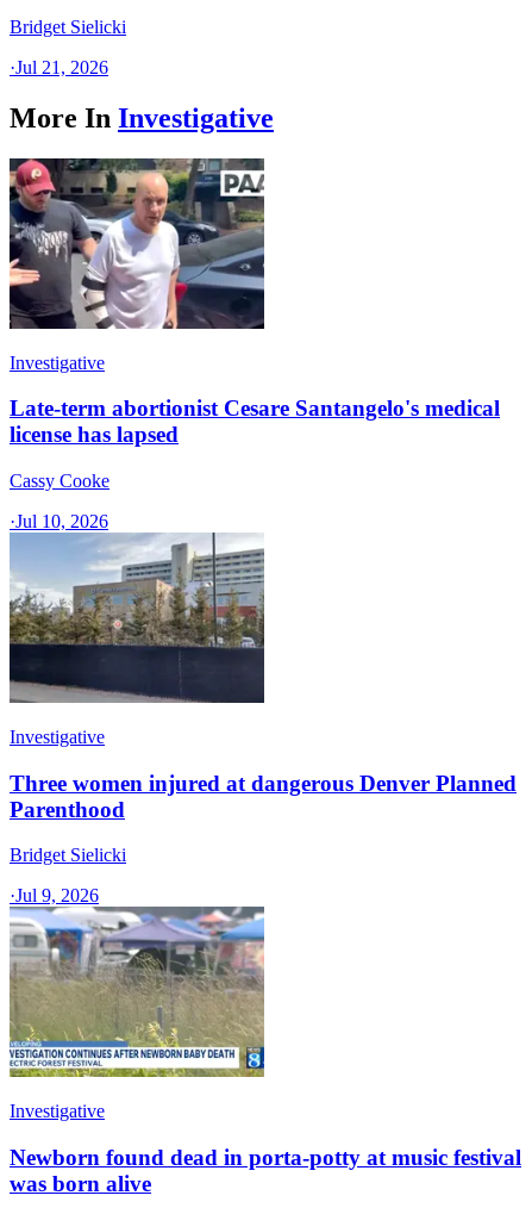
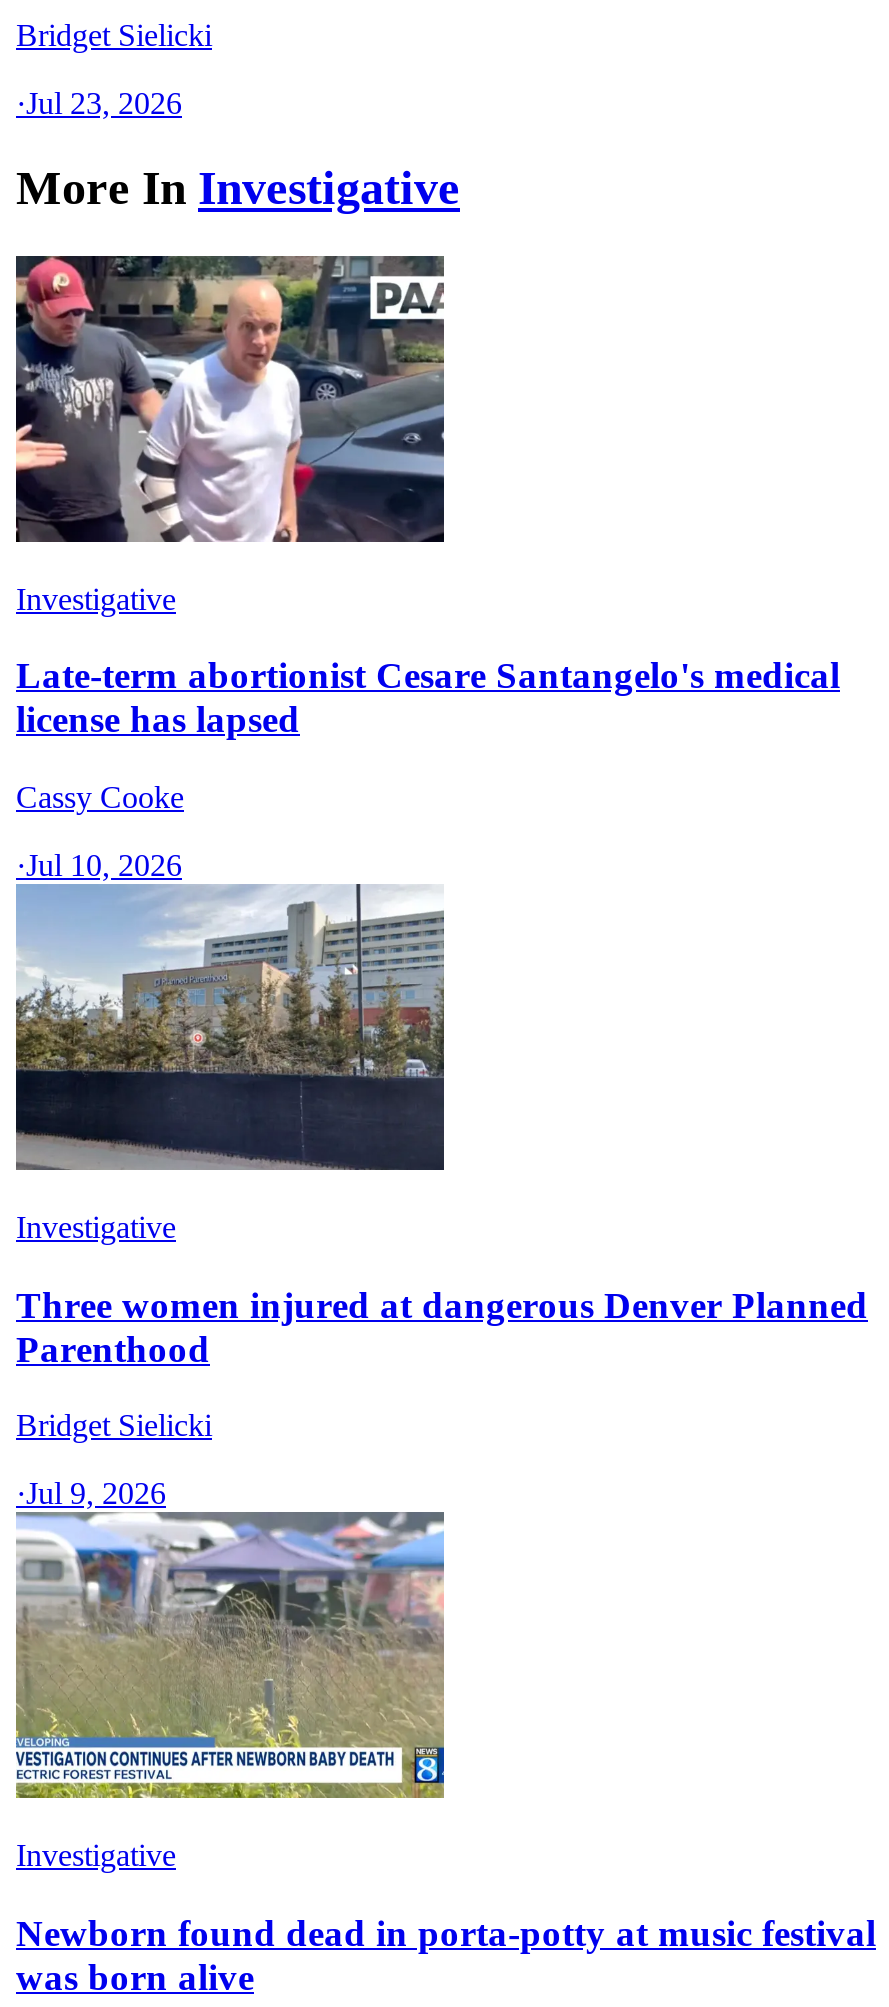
[10,57,108,77] ·Jul 21, 2026 -> [16,86,182,120] ·Jul 23, 2026

